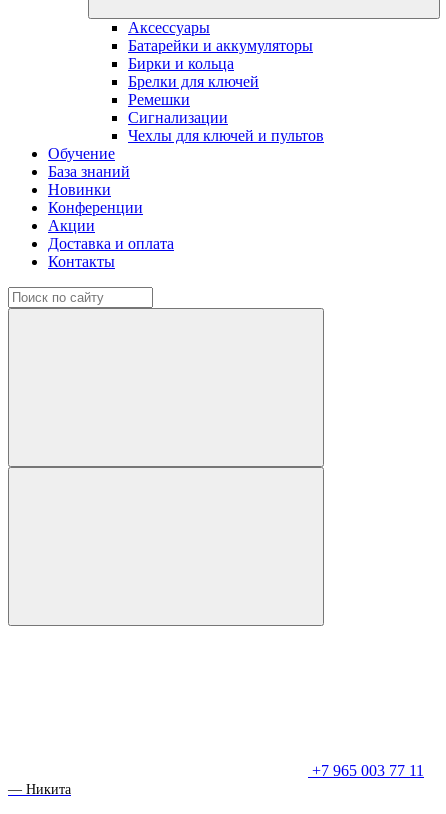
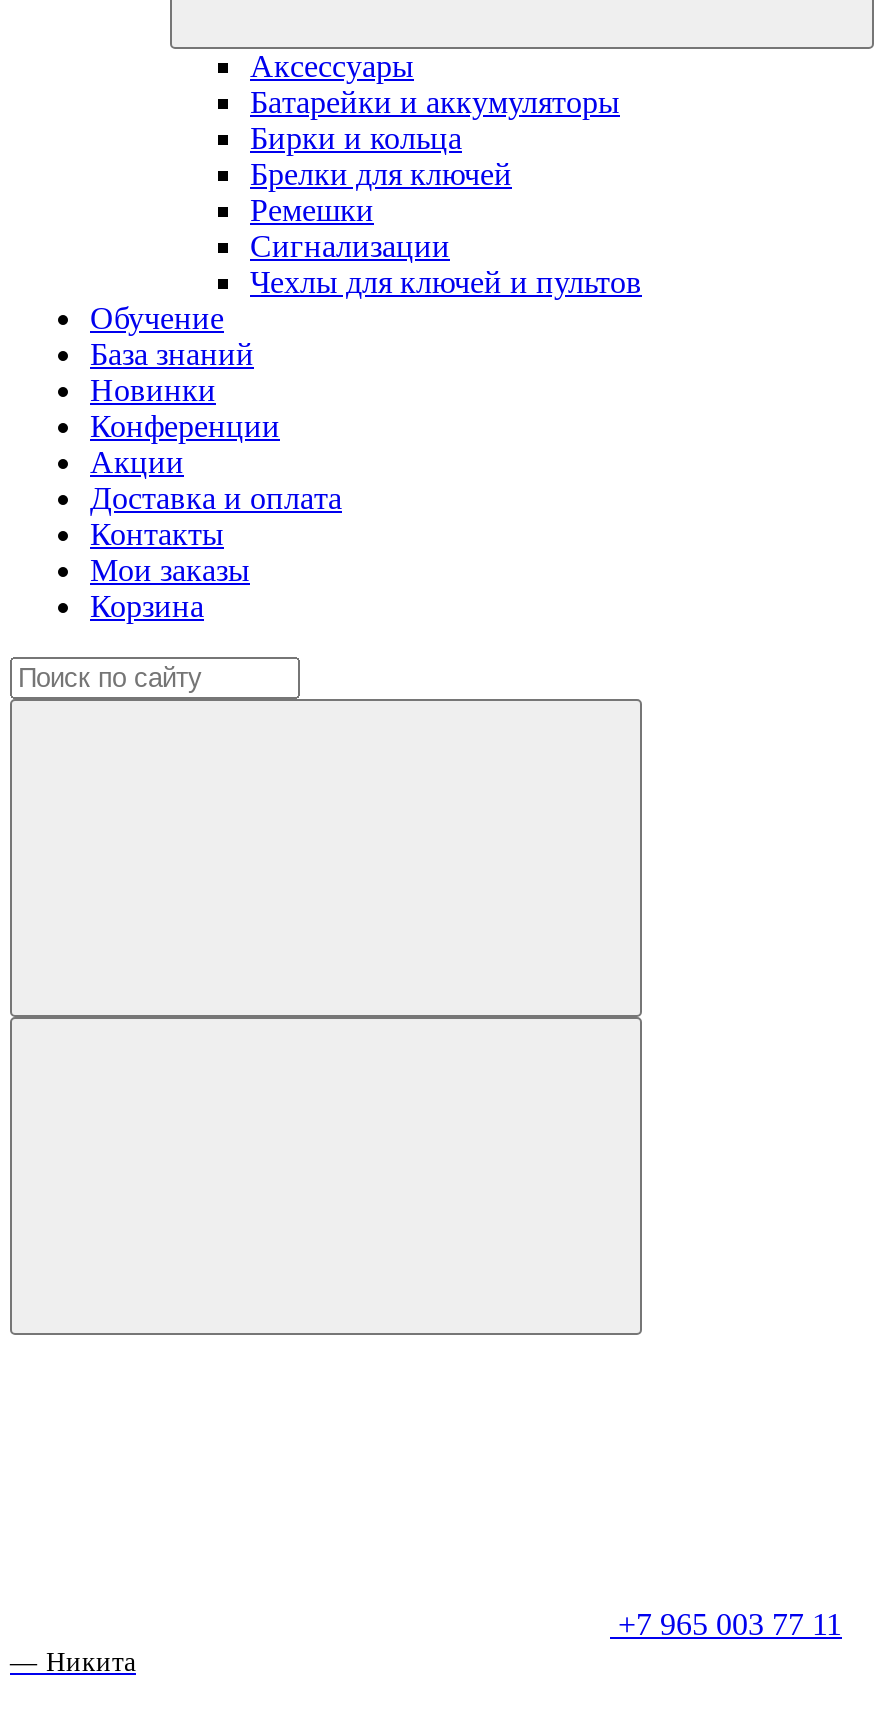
none -> [90,553,250,623] Мои заказы | Корзина

